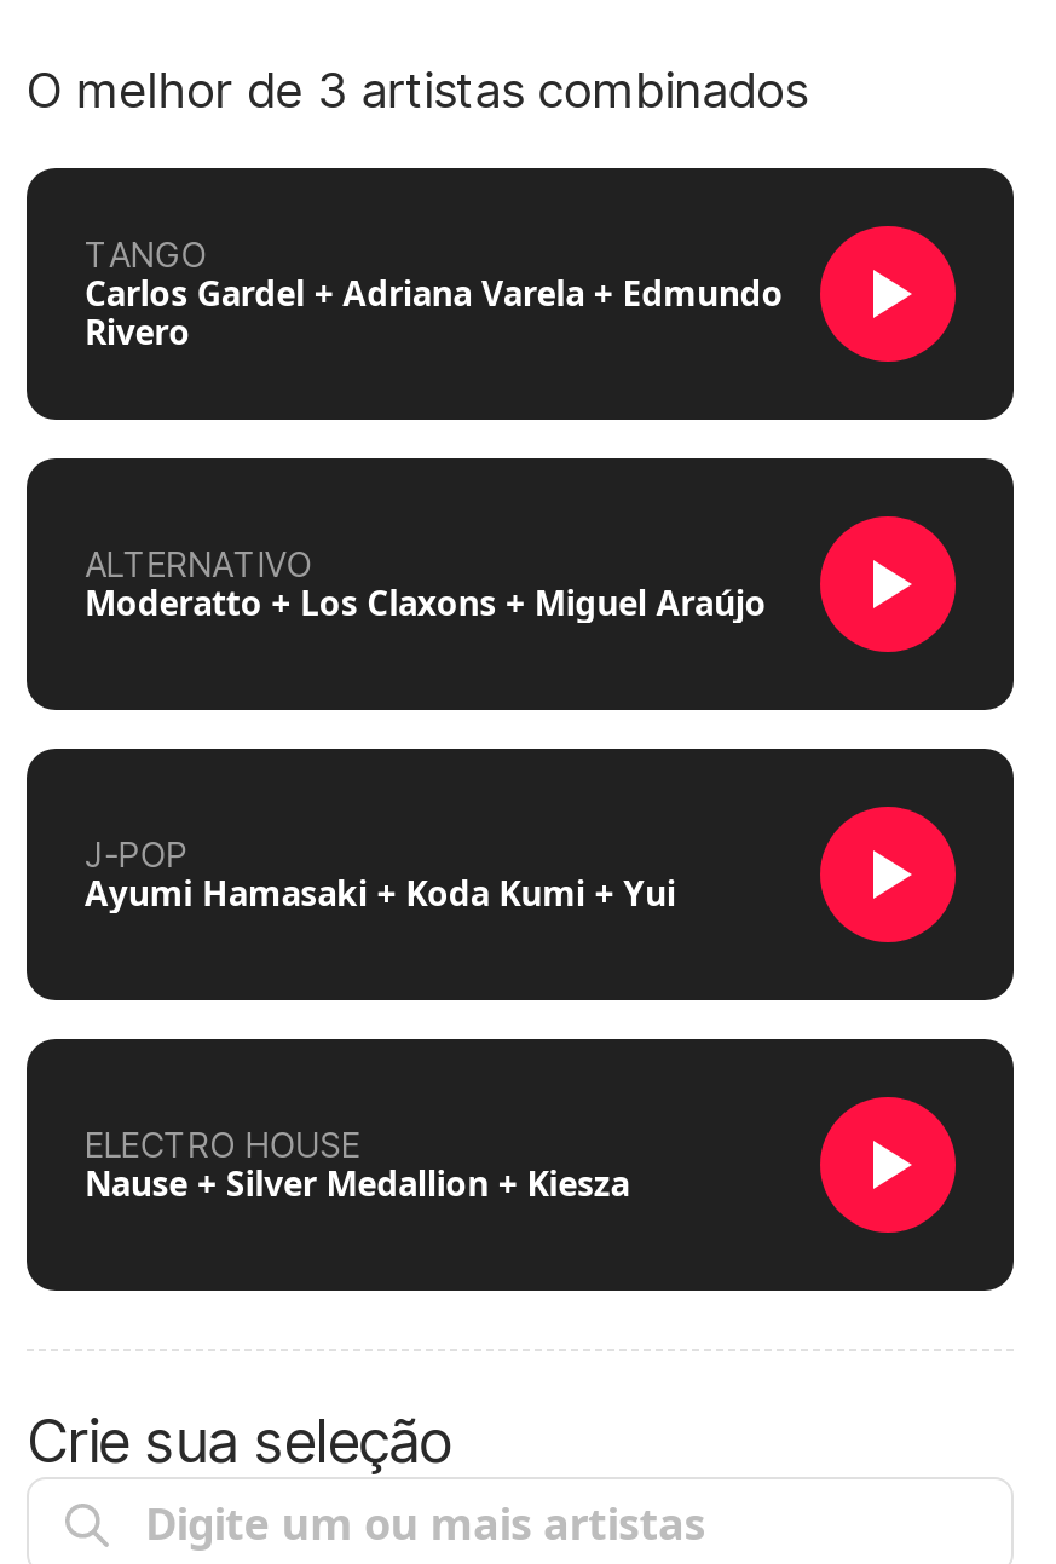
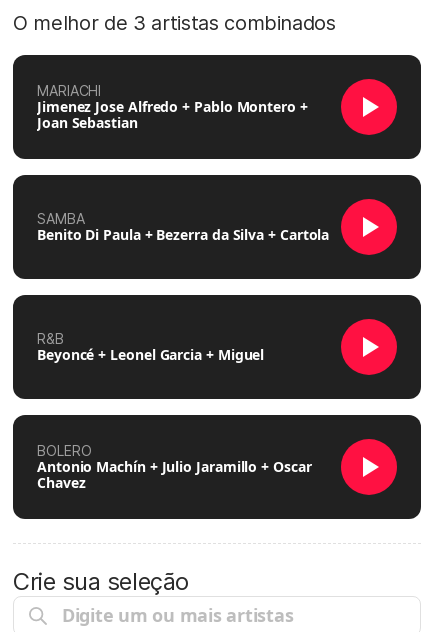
[85,233,783,354] TANGO | Carlos Gardel + Adriana Varela + Edmundo | Rivero -> [37,82,308,132] MARIACHI | Jimenez Jose Alfredo + Pablo Montero + | Joan Sebastian
[85,543,766,625] ALTERNATIVO | Moderatto + Los Claxons + Miguel Araújo -> [37,210,329,244] SAMBA | Benito Di Paula + Bezerra da Silva + Cartola
[85,833,676,916] J-POP | Ayumi Hamasaki + Koda Kumi + Yui -> [37,330,264,364] R&B | Beyoncé + Leonel Garcia + Miguel
[85,1124,629,1206] ELECTRO HOUSE | Nause + Silver Medallion + Kiesza -> [37,442,312,492] BOLERO | Antonio Machín + Julio Jaramillo + Oscar | Chavez

